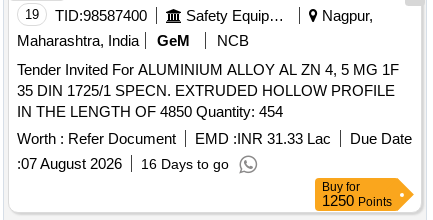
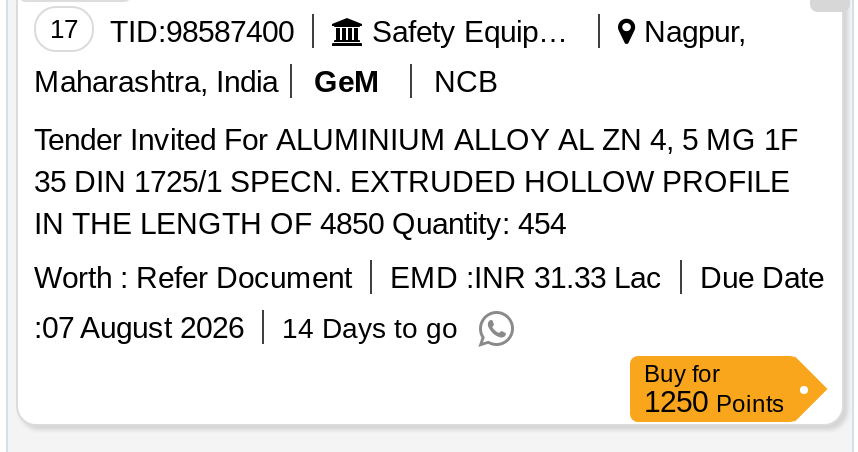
[25,7,147,24] 19 TID:98587400 -> [50,14,294,48] 17 TID:98587400
[17,155,229,172] :07 August 2026 16 Days to go -> [34,310,458,344] :07 August 2026 14 Days to go

